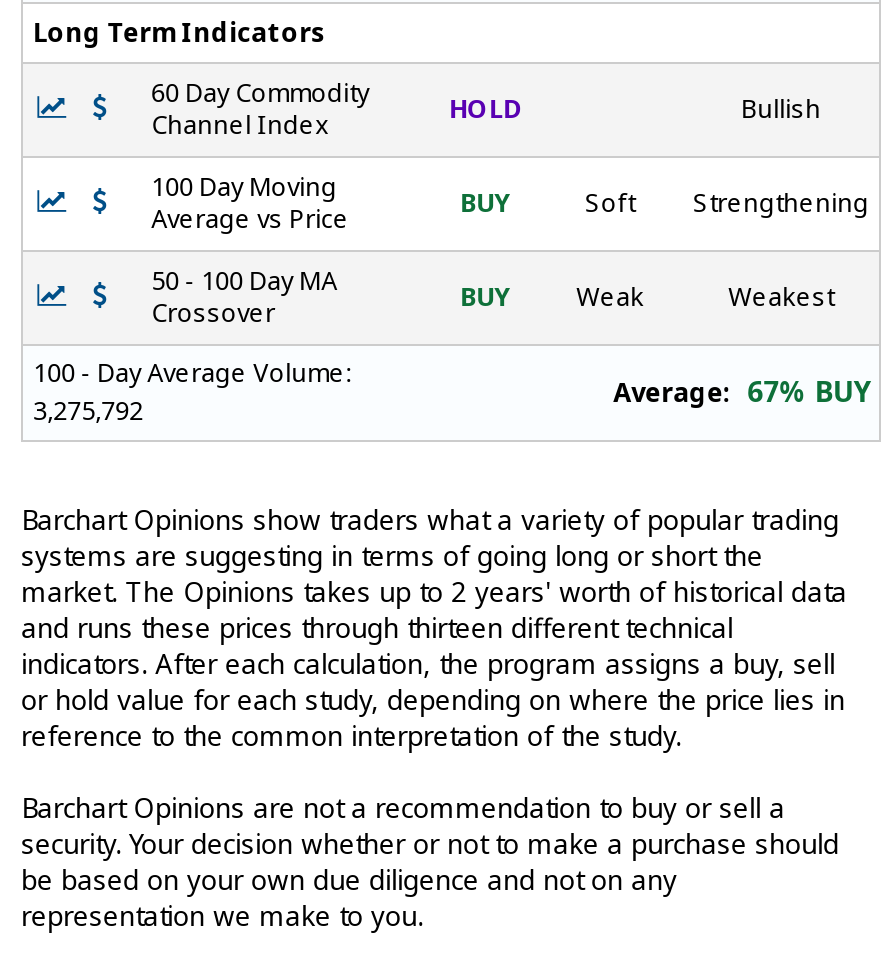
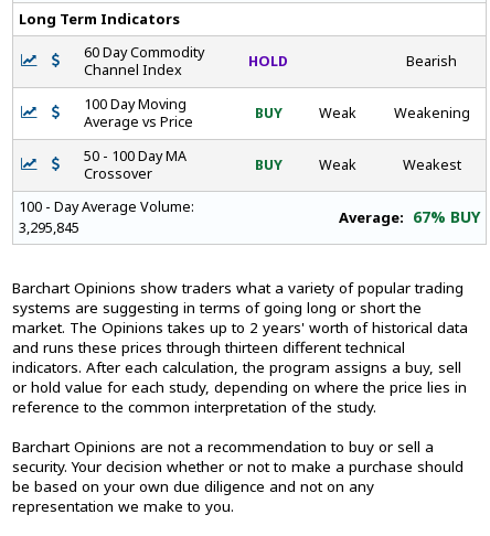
[741,93,821,127] Bullish -> [406,52,457,71] Bearish
[585,187,869,221] Soft | Strengthening -> [319,104,470,123] Weak | Weakening
[33,395,143,429] 3,275,792 -> [19,219,80,237] 3,295,845

